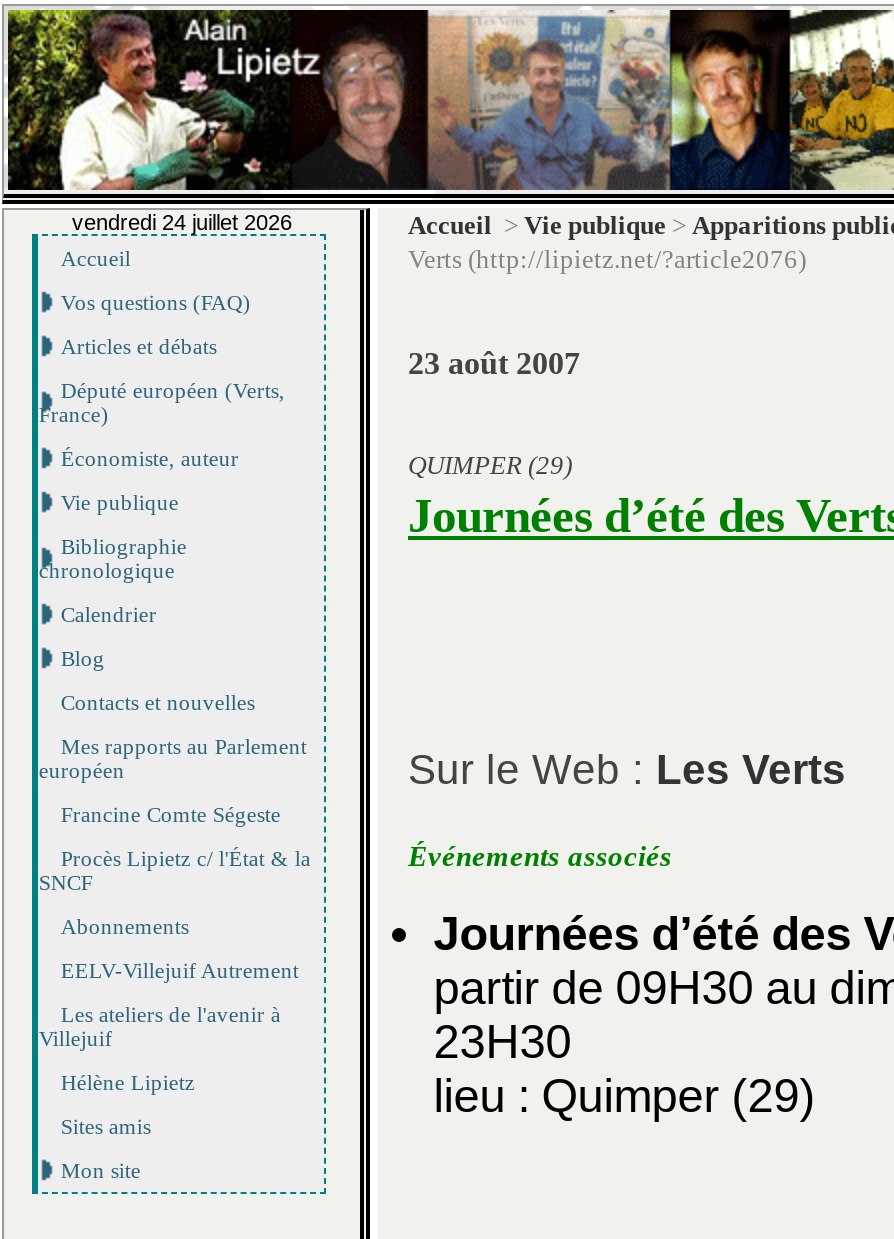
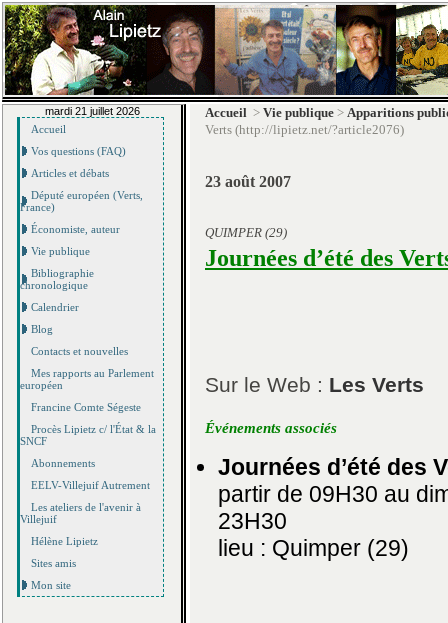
[72,210,292,234] vendredi 24 juillet 2026 -> [44,105,139,117] mardi 21 juillet 2026

